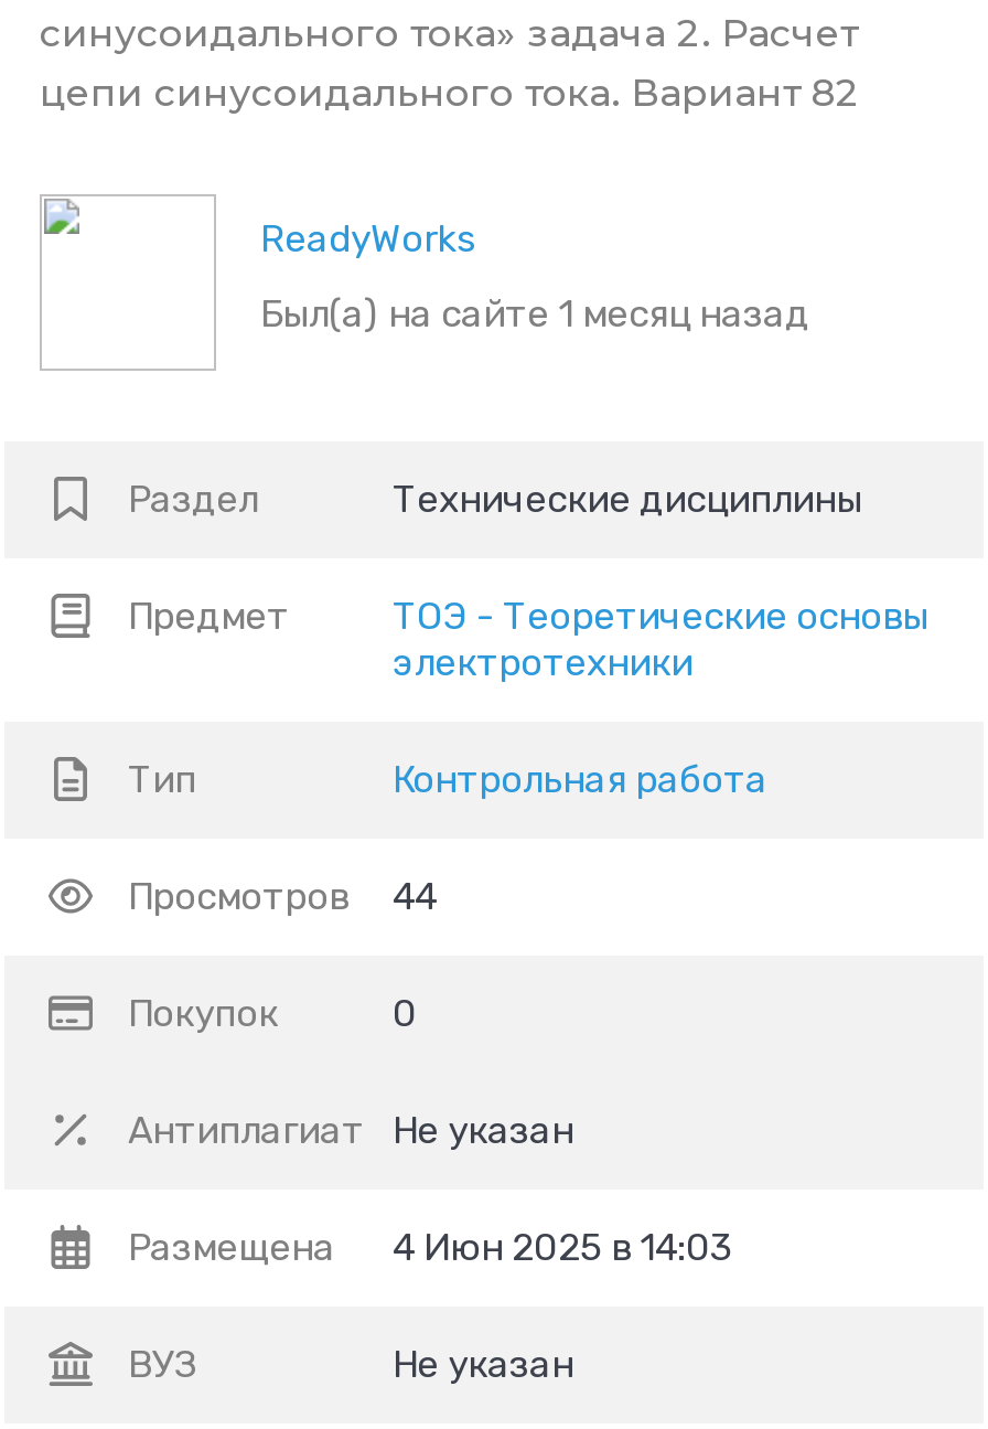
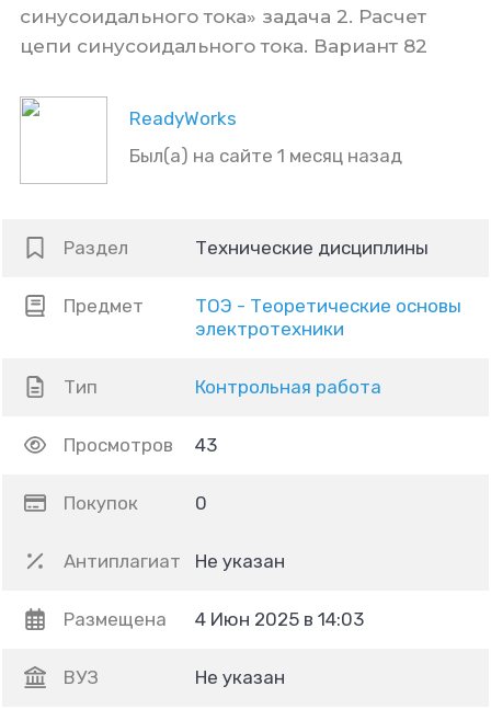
[128,874,437,918] Просмотров 44 -> [64,434,217,456] Просмотров 43

